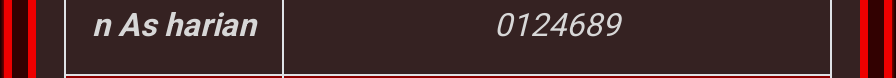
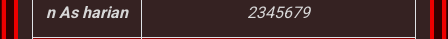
[494,6,620,44] 0124689 -> [247,3,310,22] 2345679

